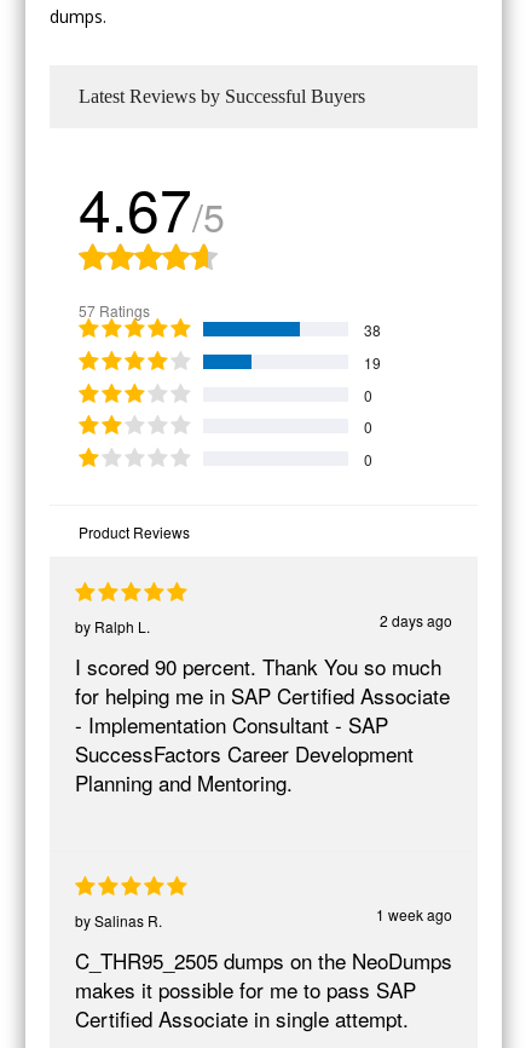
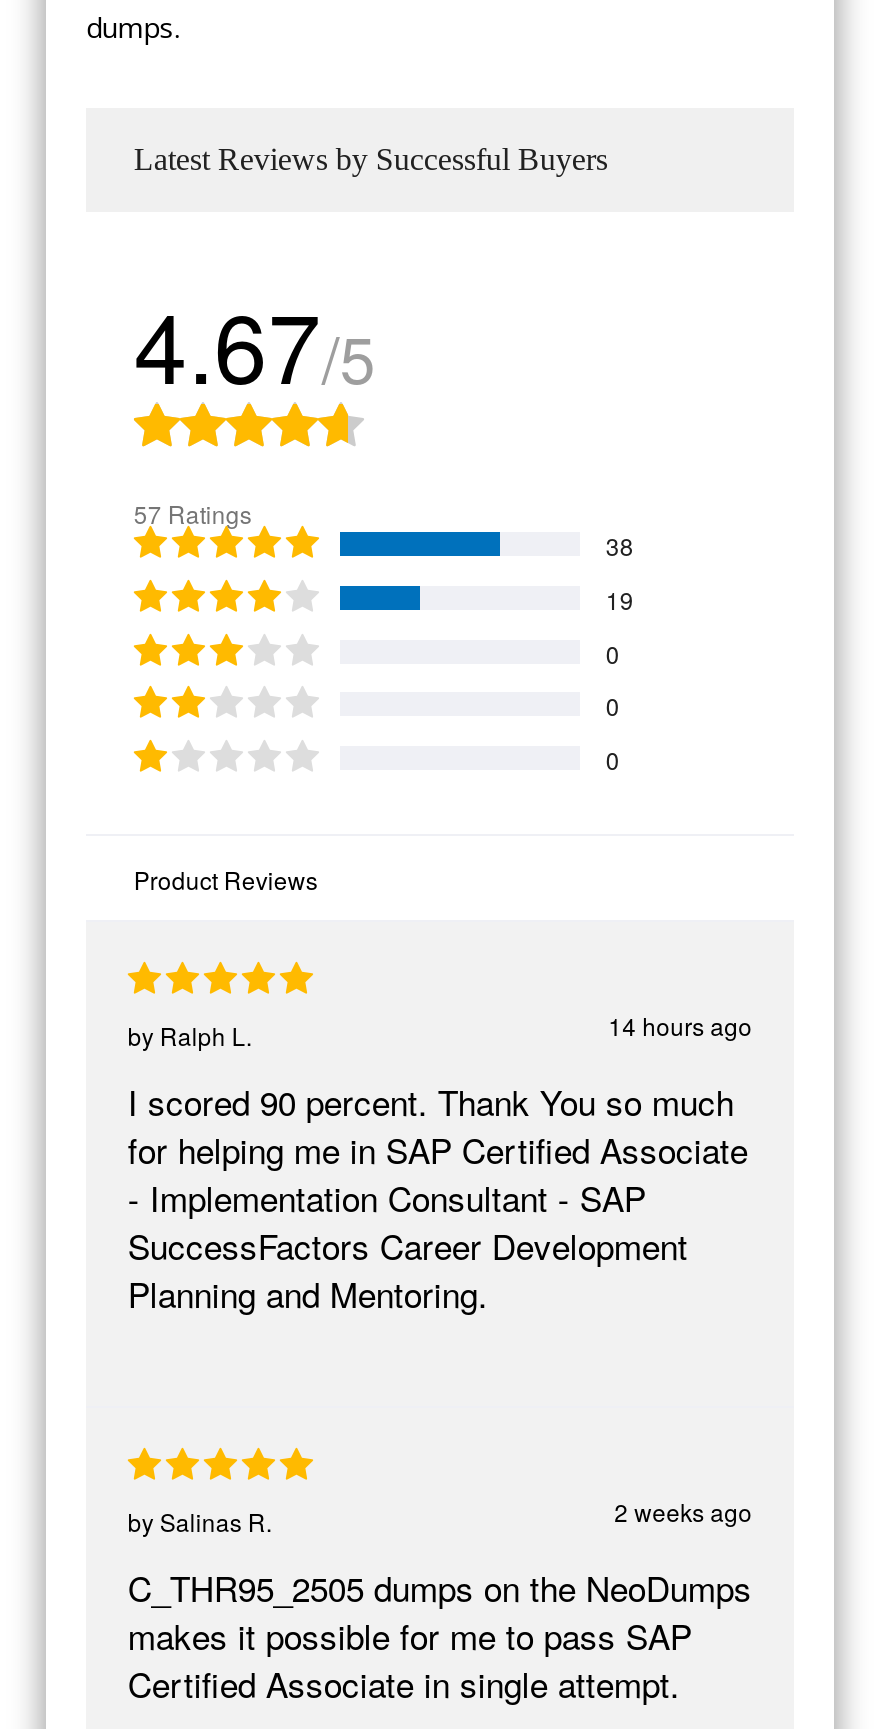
[380,609,452,630] 2 days ago -> [608,1007,752,1041] 14 hours ago
[376,904,452,924] 1 week ago -> [614,1493,752,1527] 2 weeks ago

